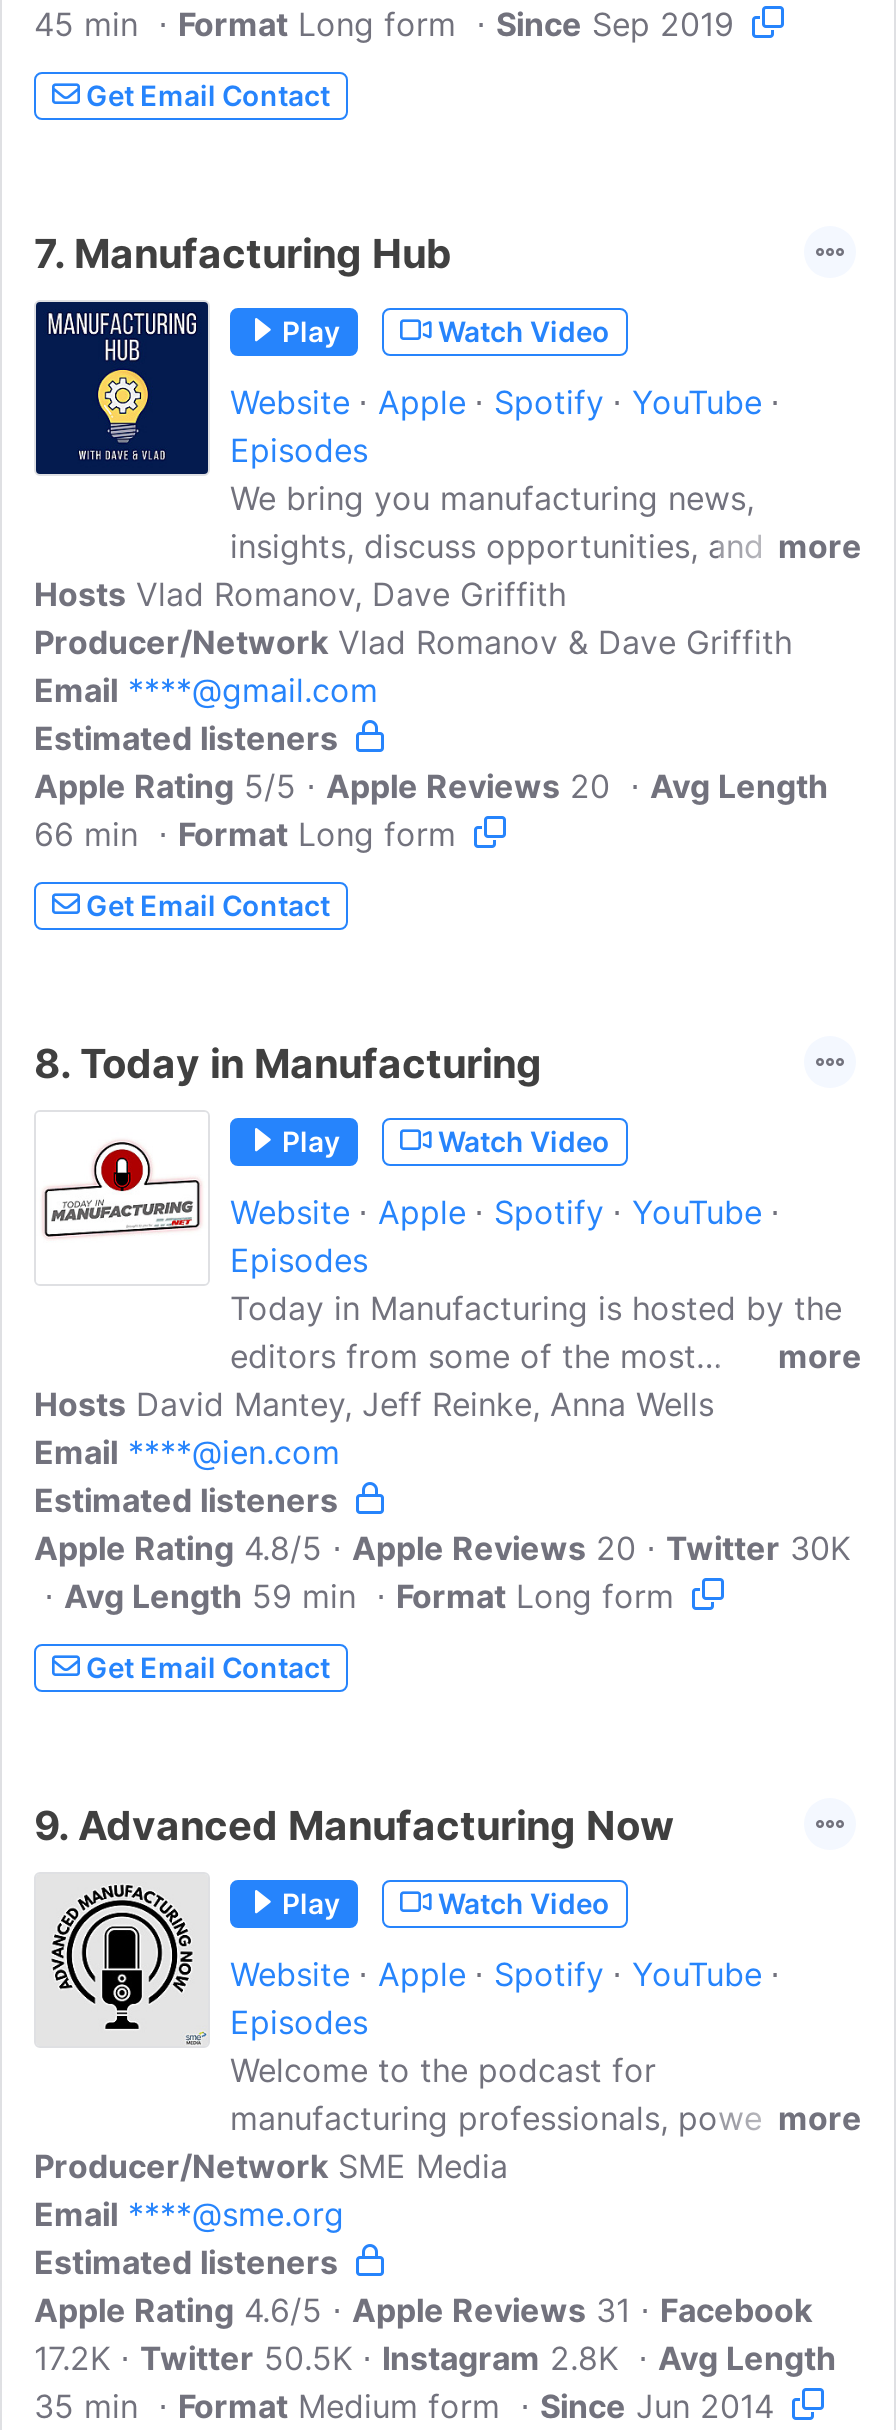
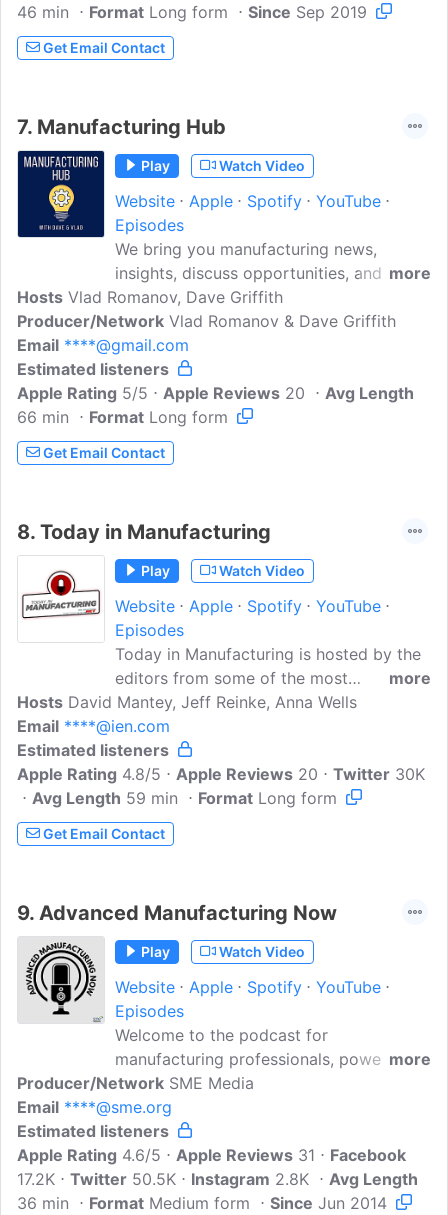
[34,4,138,44] 45 min -> [17,2,69,22] 46 min
[34,2386,138,2426] 35 min -> [17,1193,69,1213] 36 min

